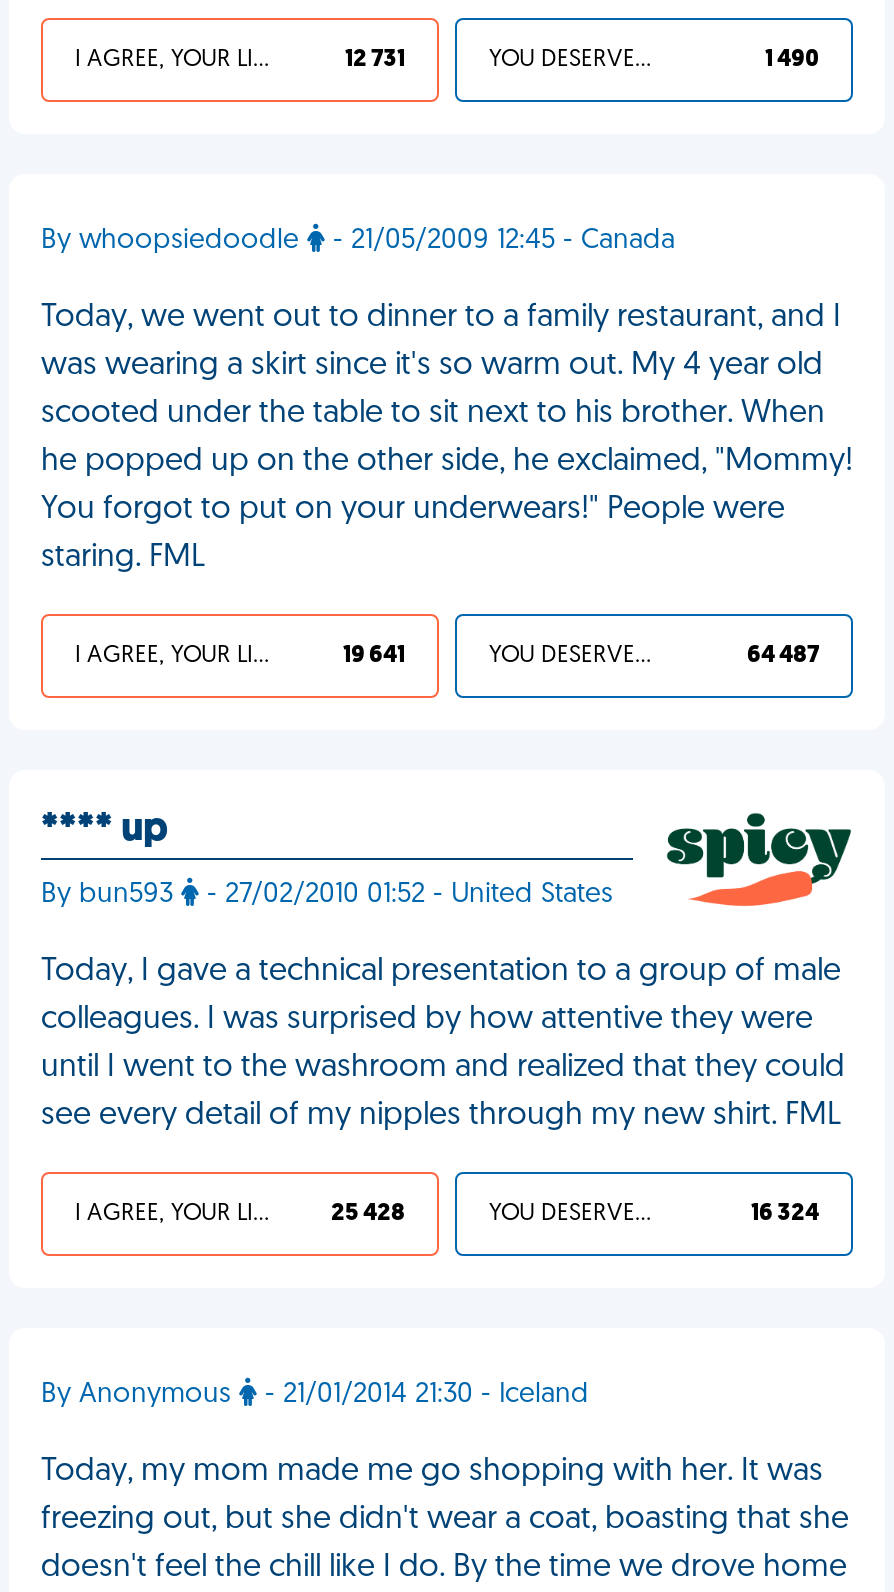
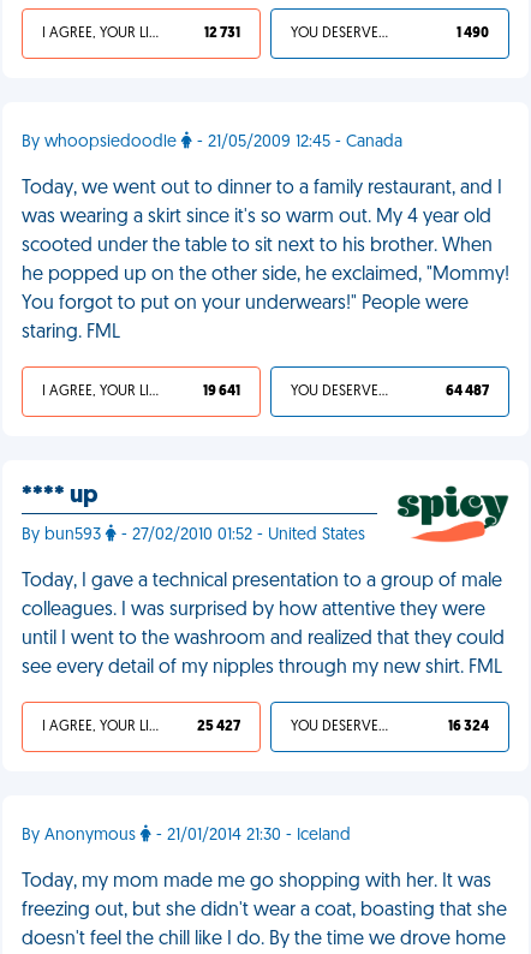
[331,1202,405,1226] 25 428 -> [197,720,240,734] 25 427

